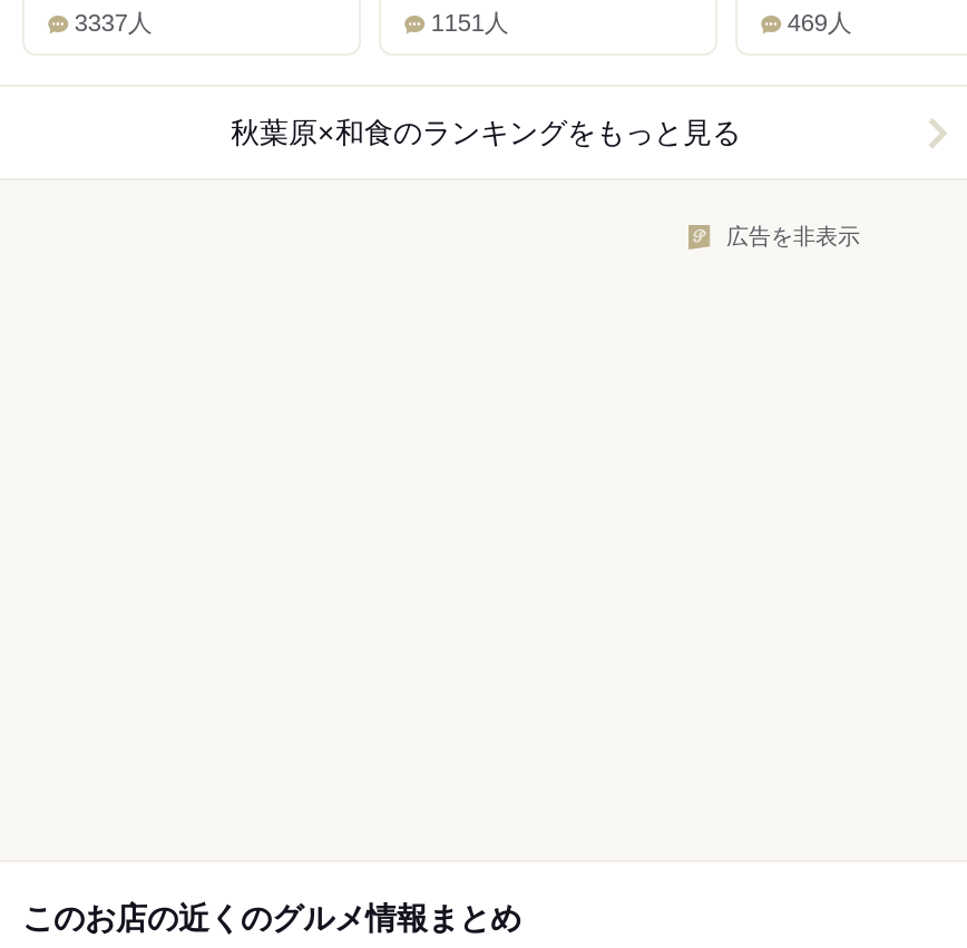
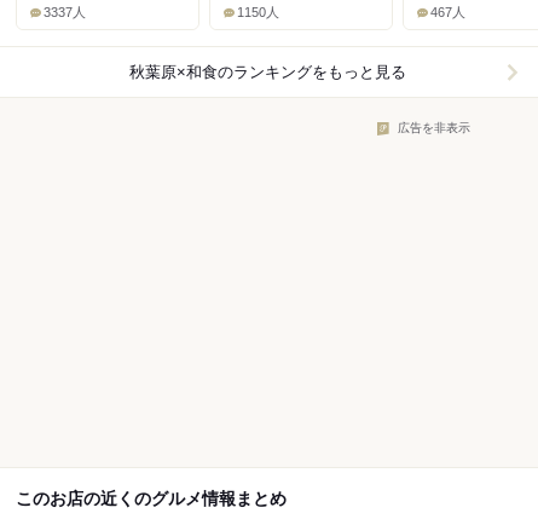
[431,10,509,36] 1151人 -> [237,5,280,20] 1150人
[787,10,852,36] 469人 -> [431,5,466,20] 467人

